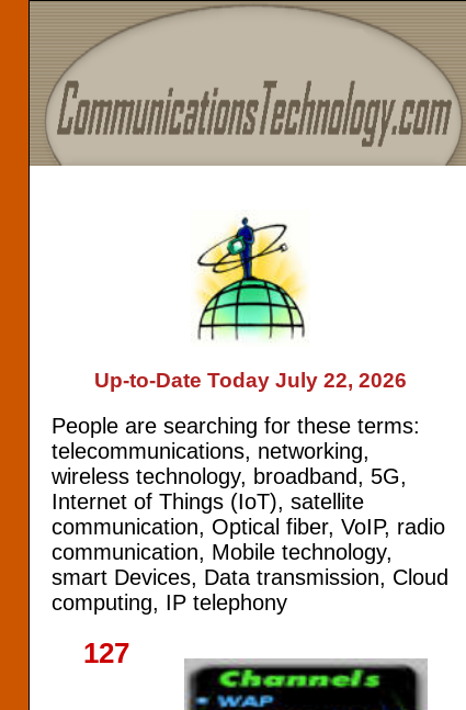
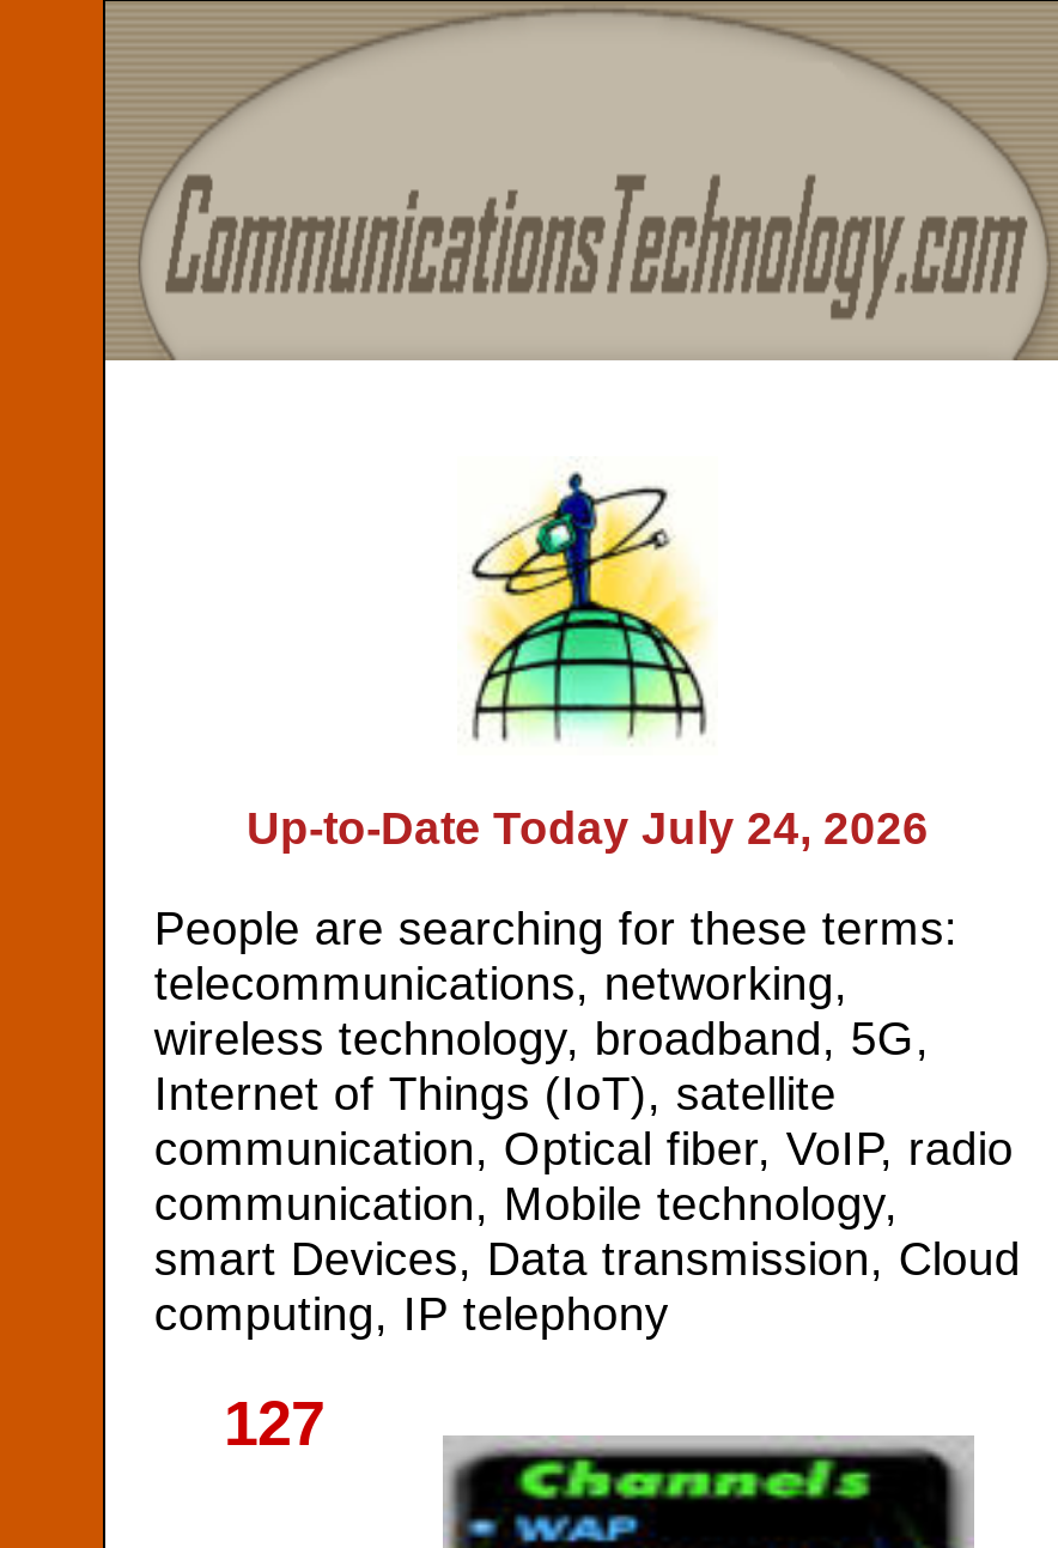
[94,368,407,391] Up-to-Date Today July 22, 2026 -> [247,803,929,853] Up-to-Date Today July 24, 2026

